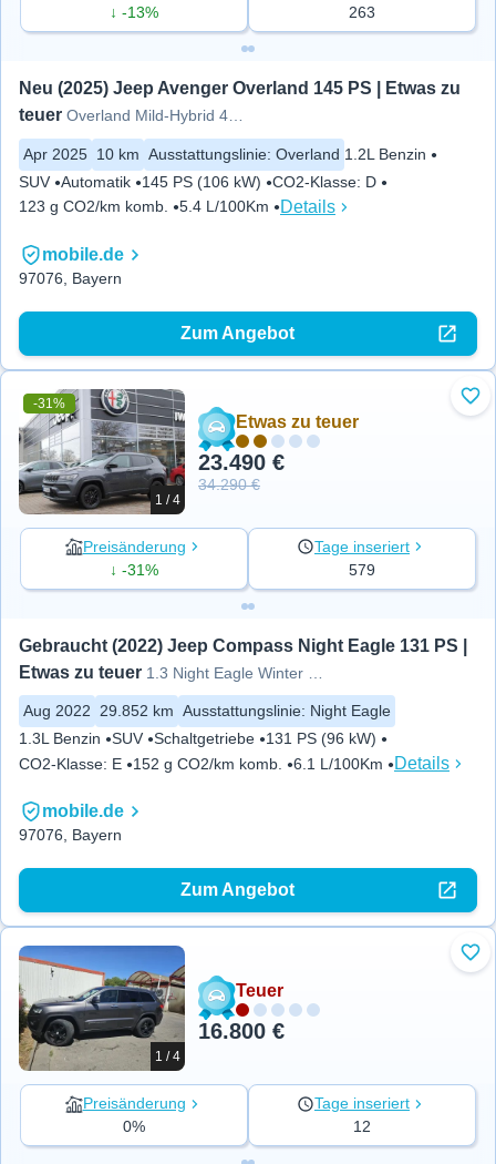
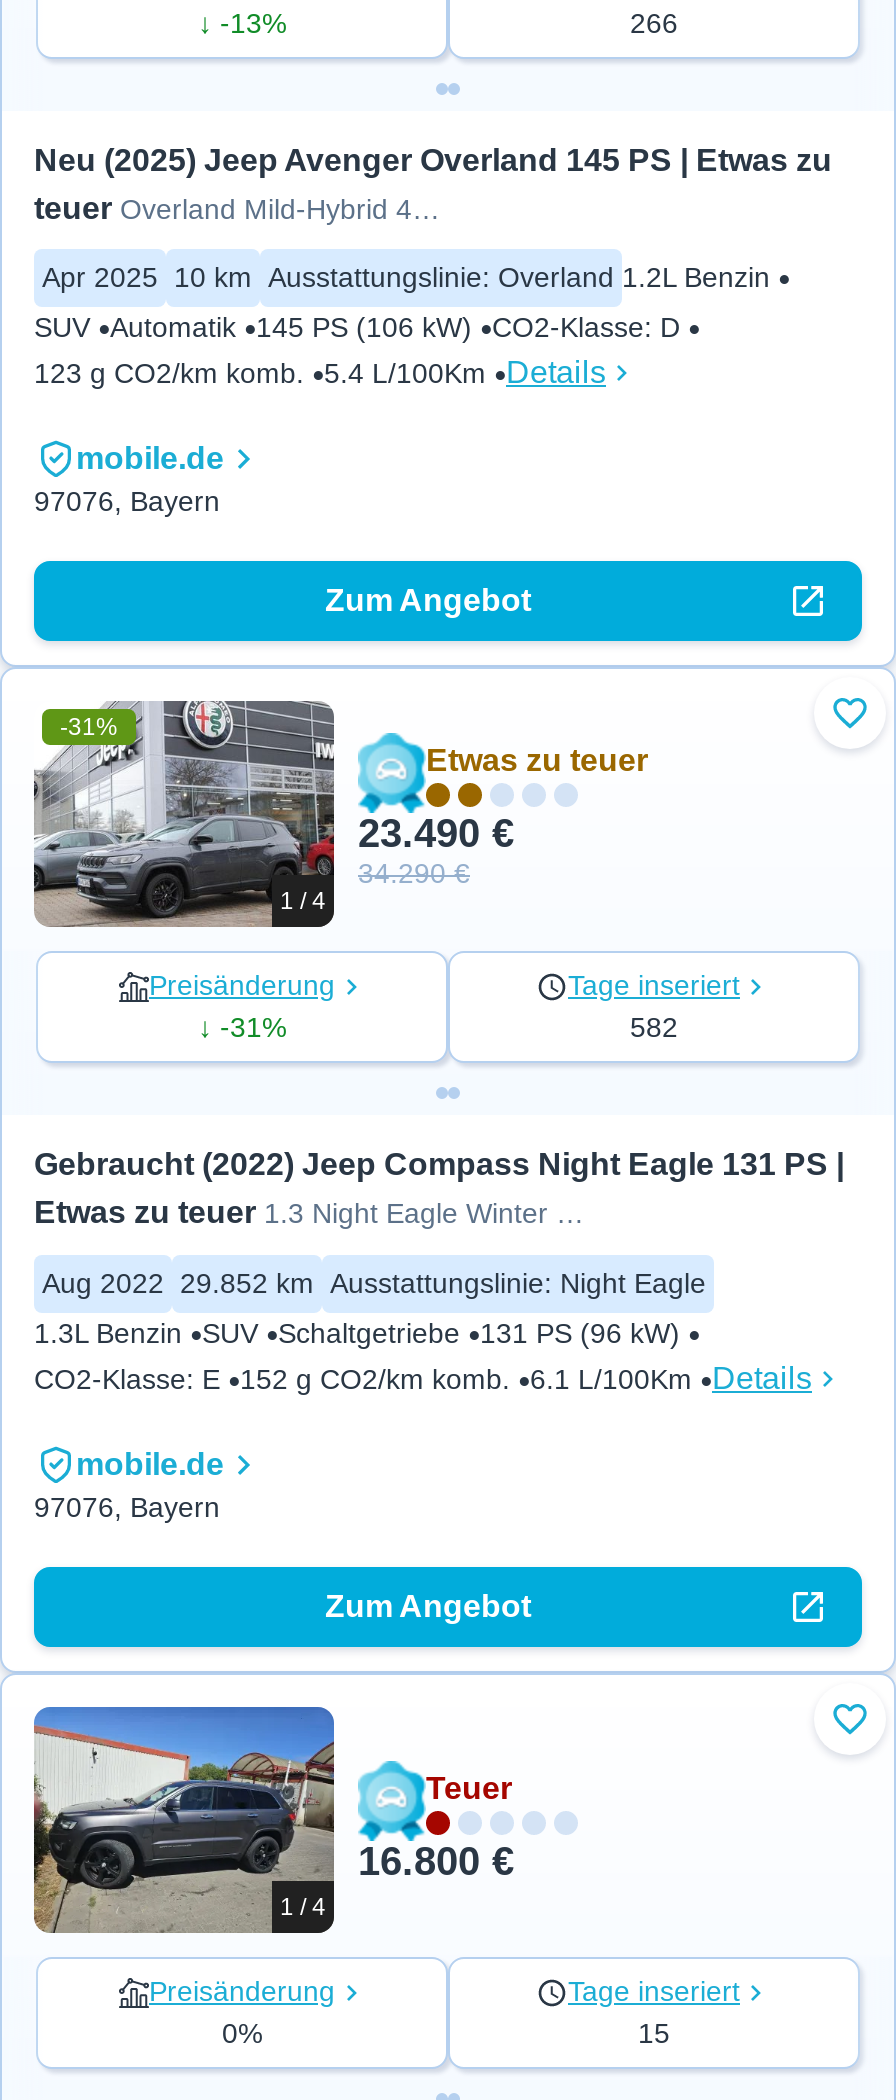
[349,4,375,21] 263 -> [630,6,678,38] 266
[349,561,375,578] 579 -> [630,1012,678,1044] 582
[353,1118,371,1136] 12 -> [638,2017,670,2049] 15

